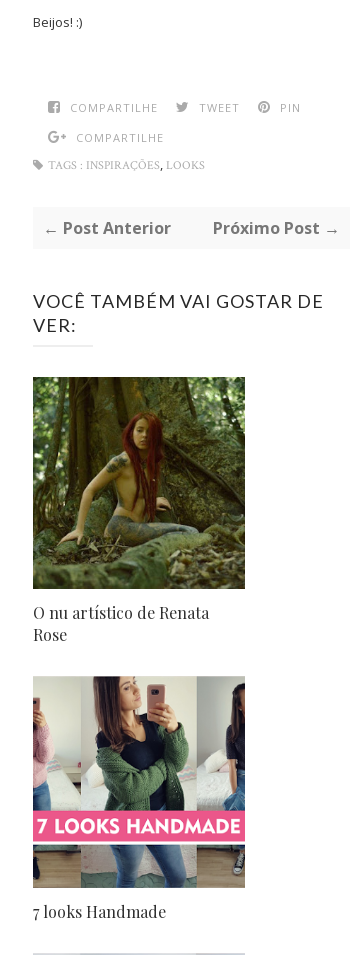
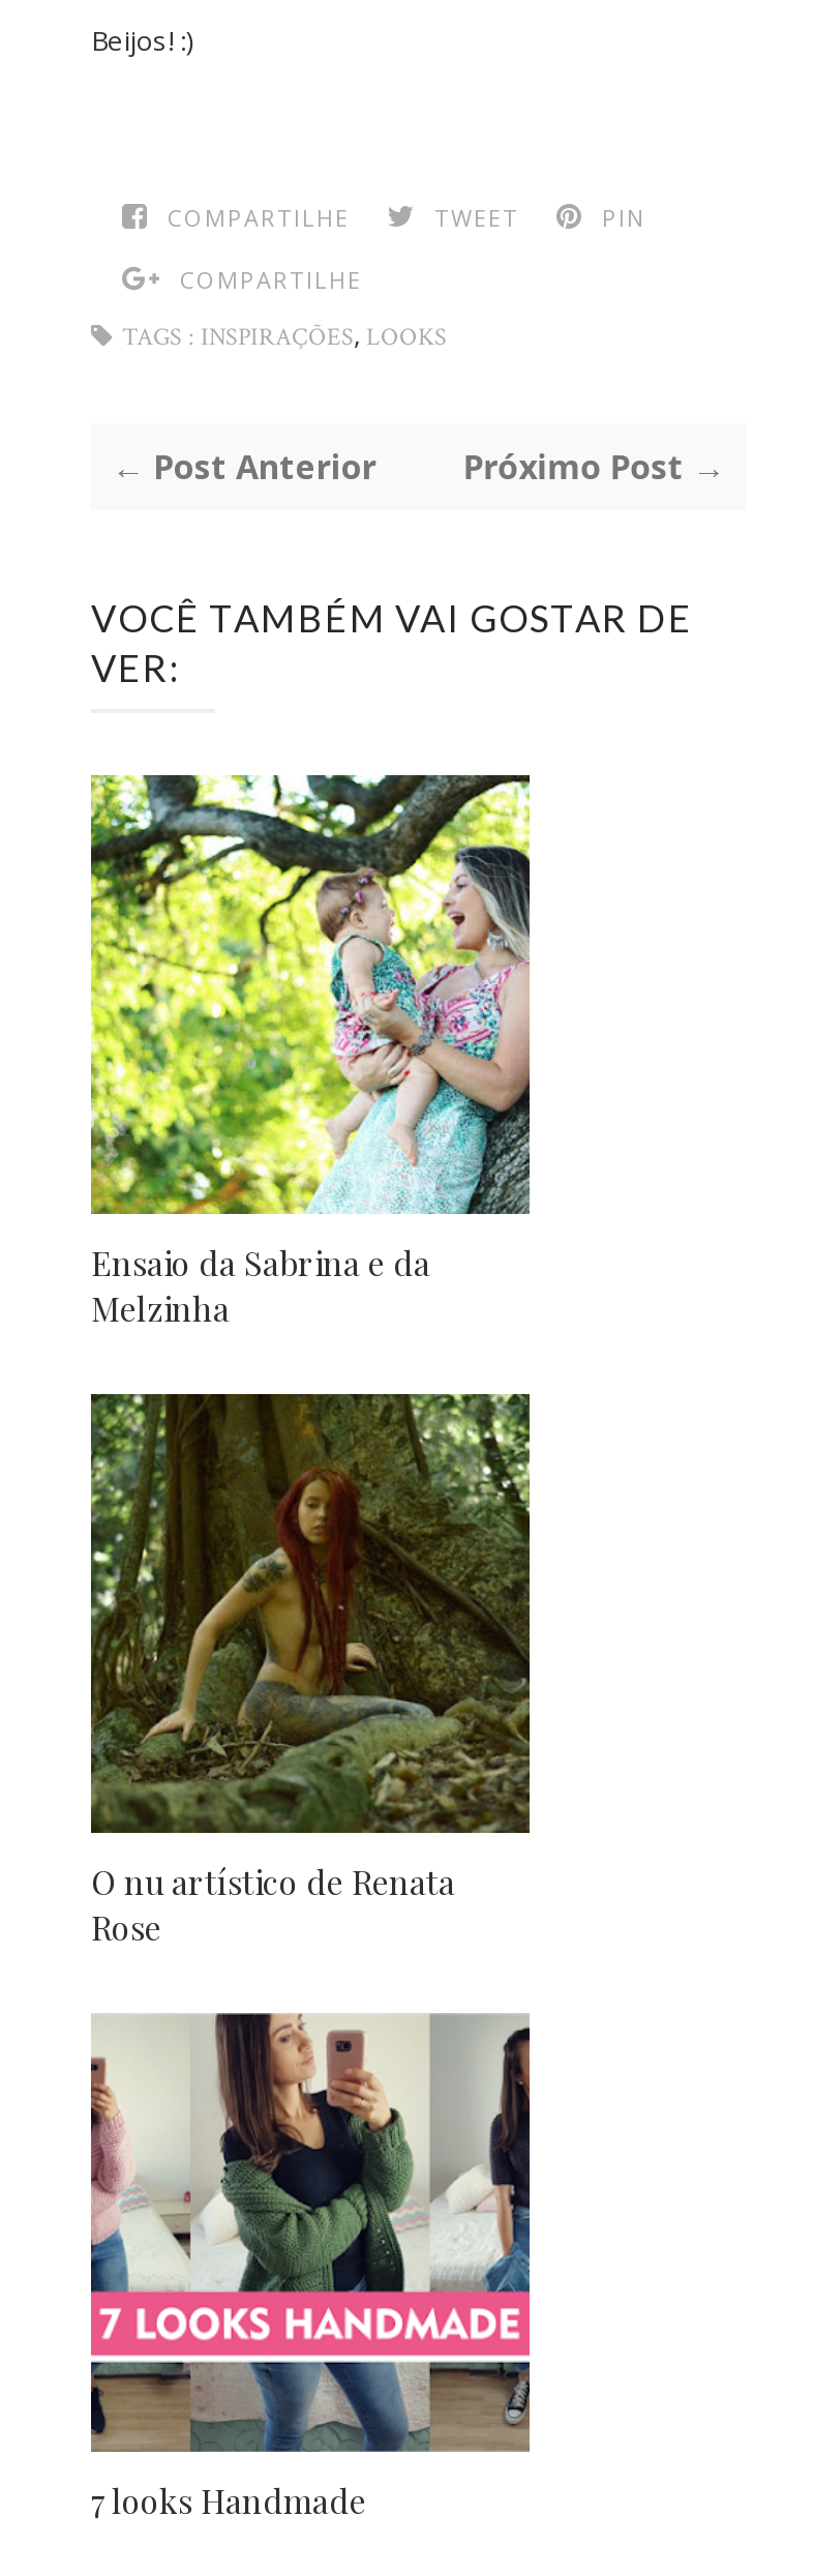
none -> [89,773,532,1329] [image] | Ensaio da Sabrina e da | Melzinha

